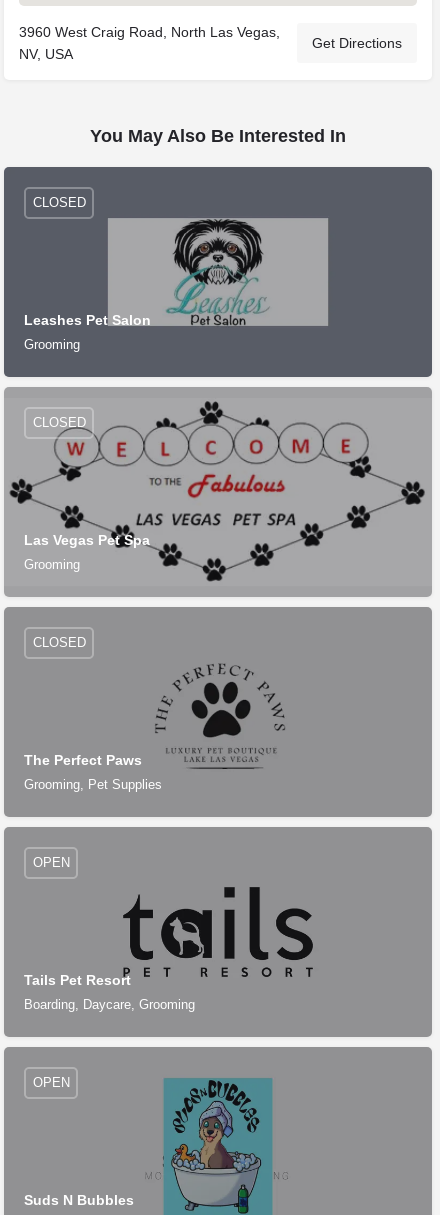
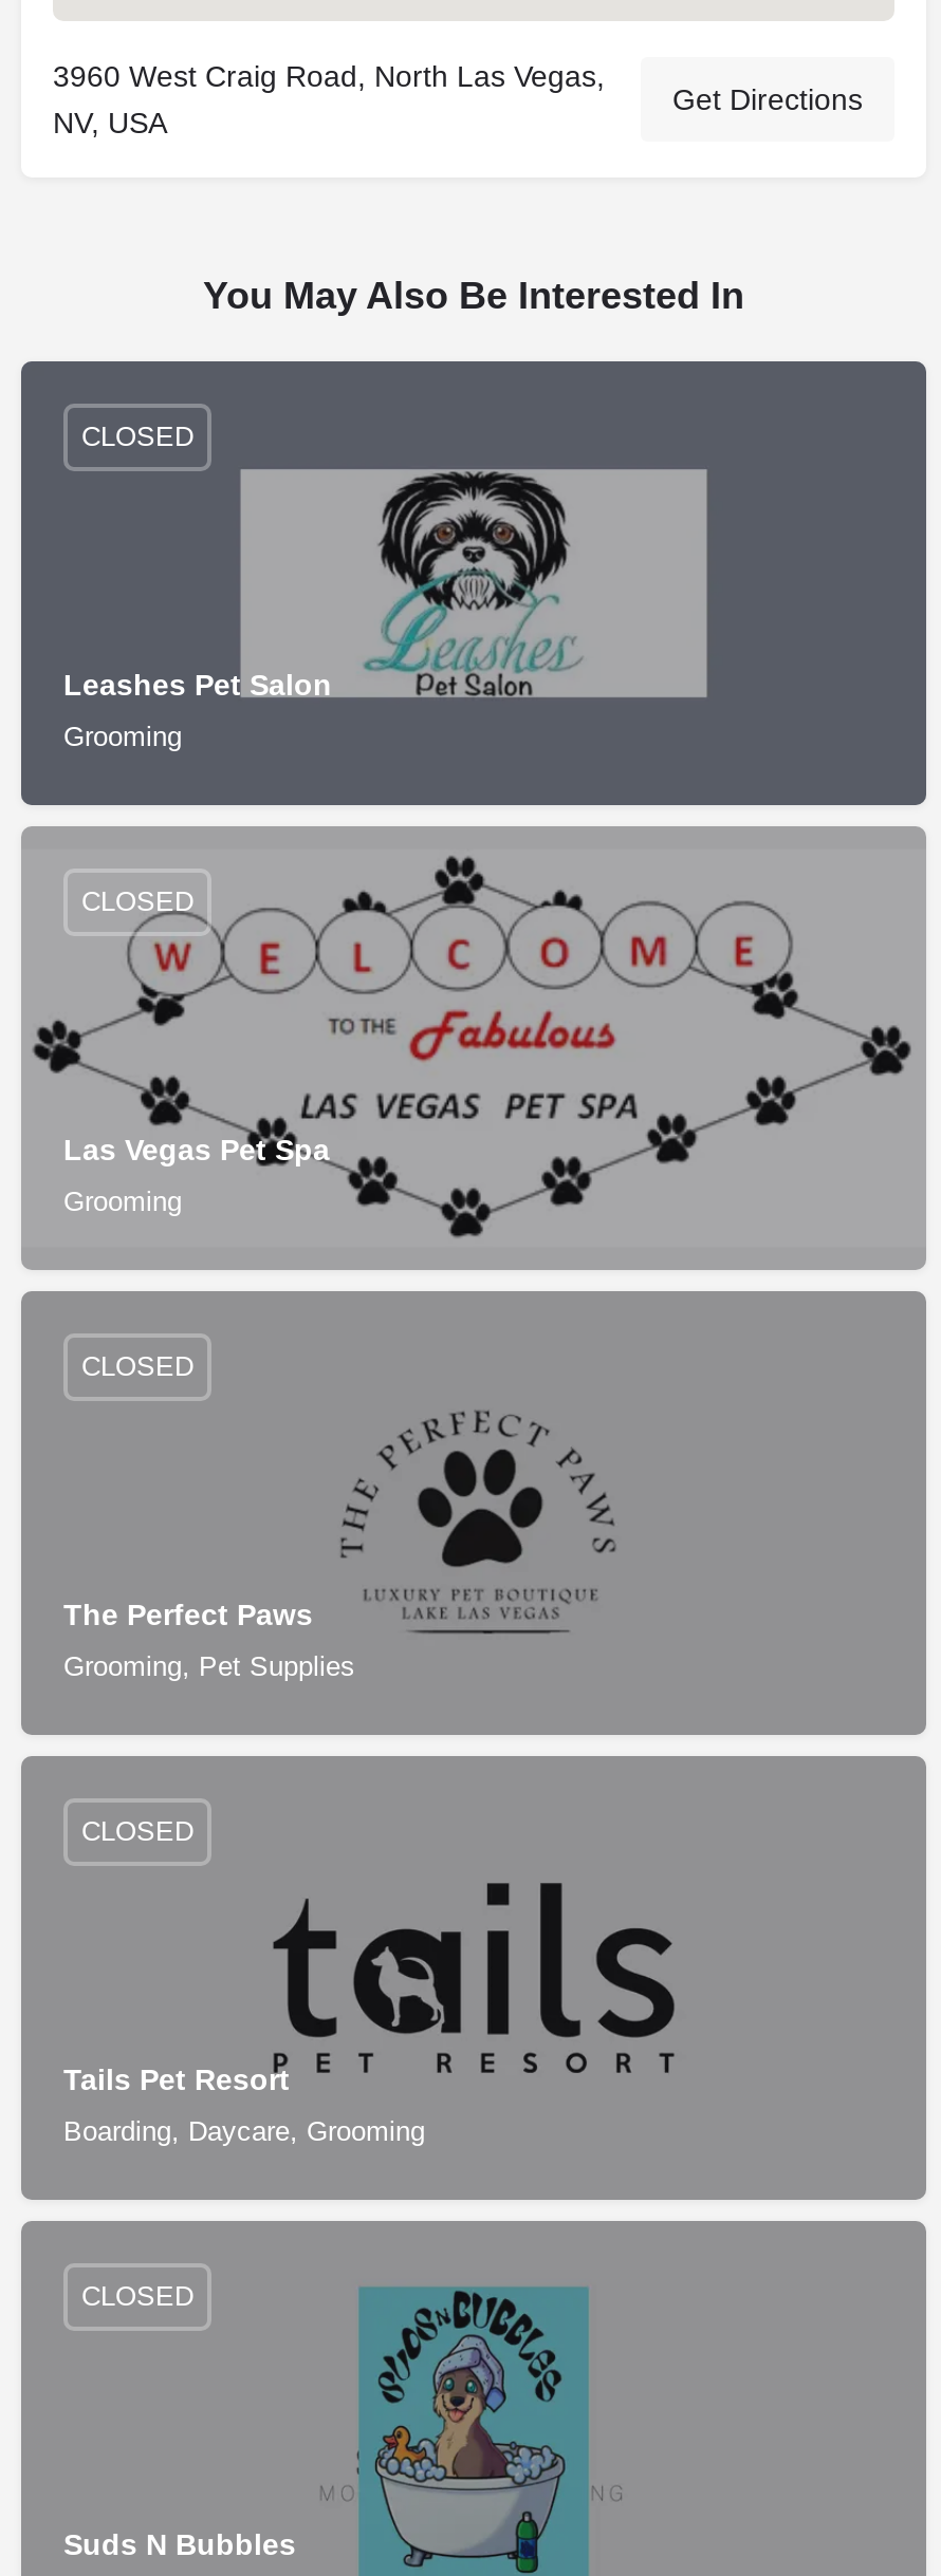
[32,855,69,870] OPEN -> [81,1816,193,1848] CLOSED
[32,1075,69,1090] OPEN -> [81,2281,193,2312] CLOSED

